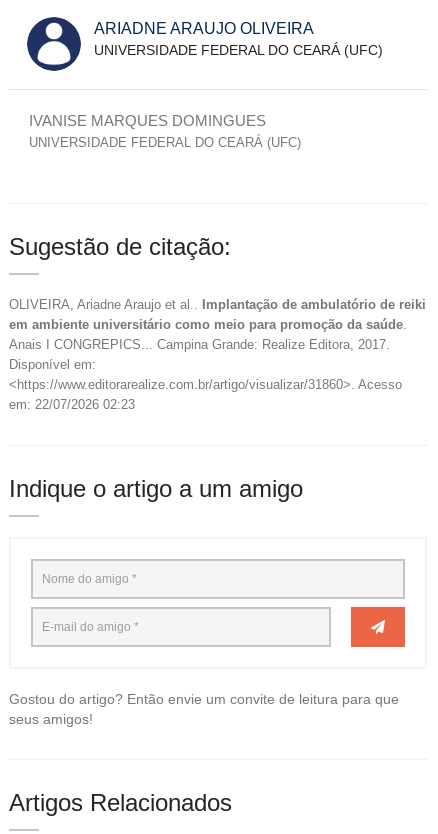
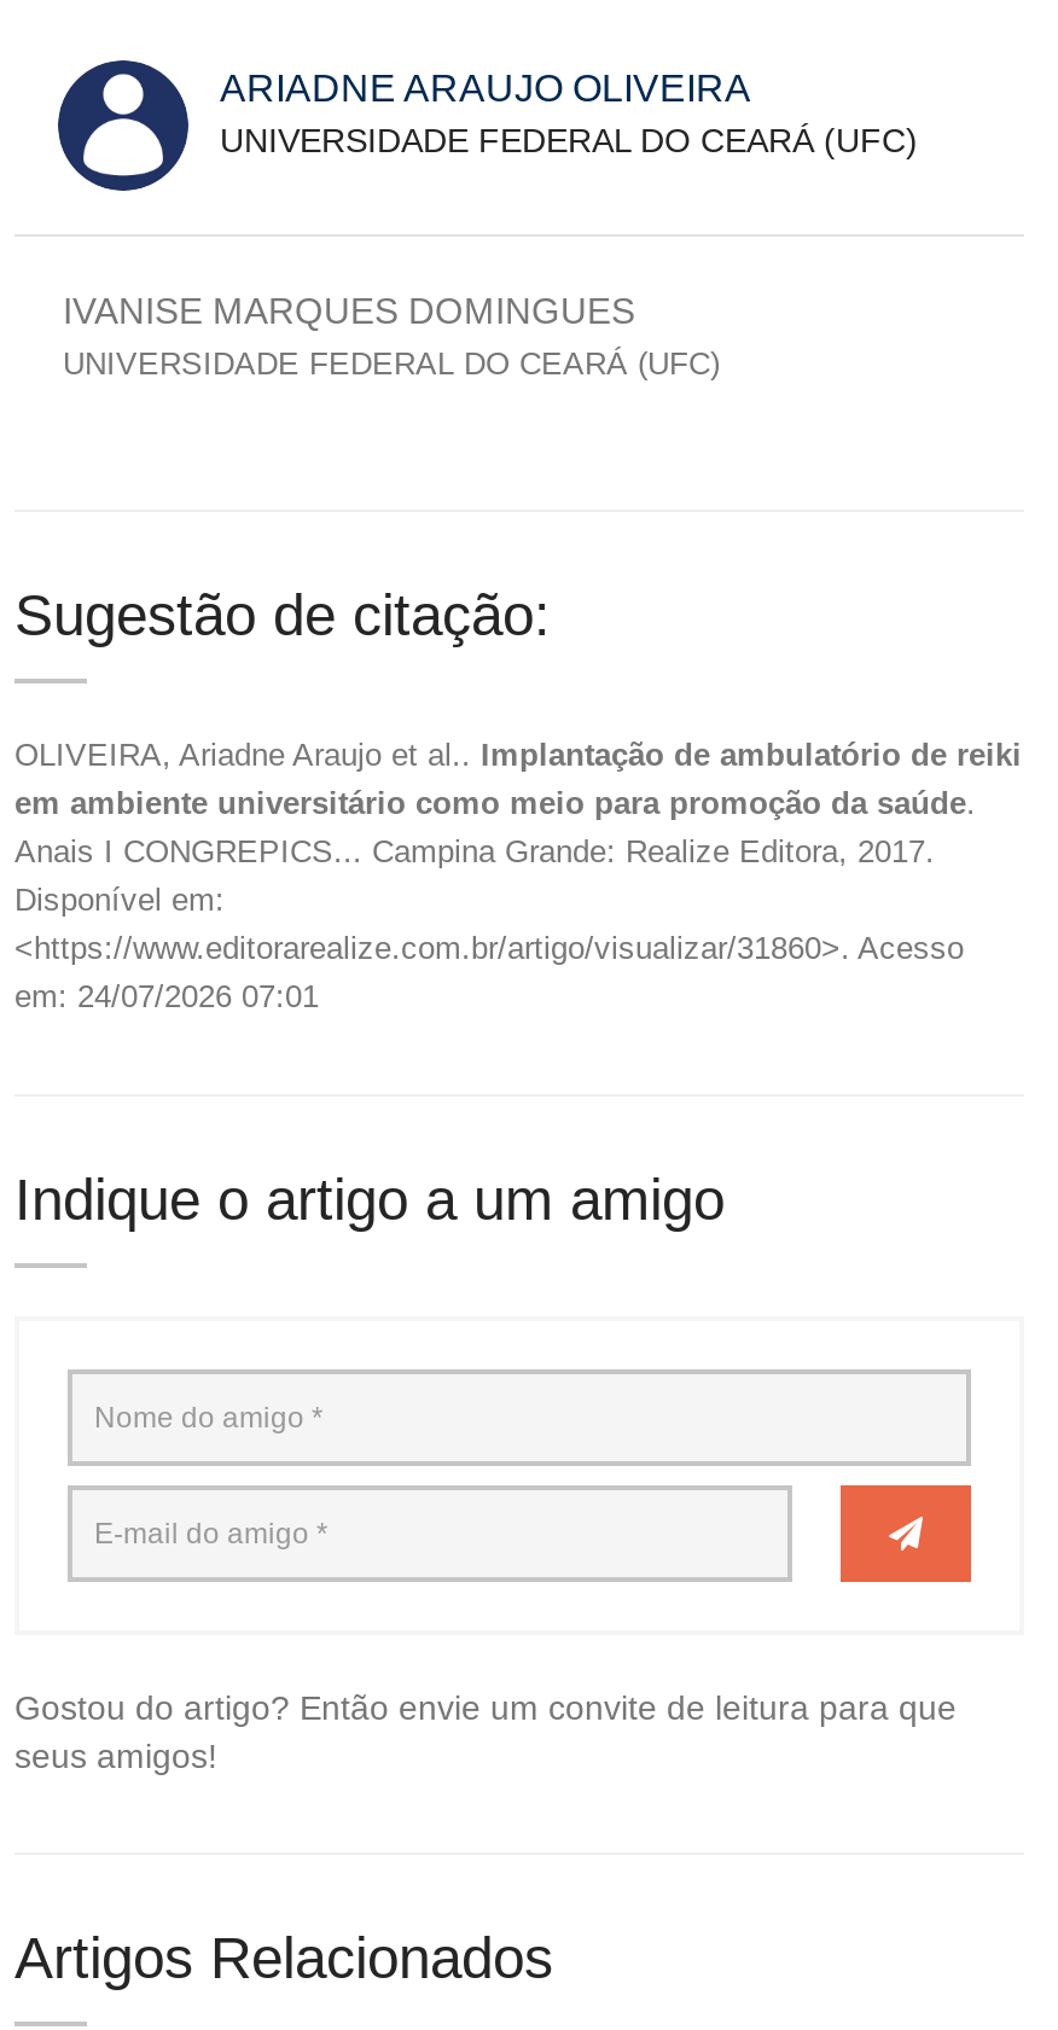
[9,397,135,412] em: 22/07/2026 02:23 -> [14,978,319,1014] em: 24/07/2026 07:01

